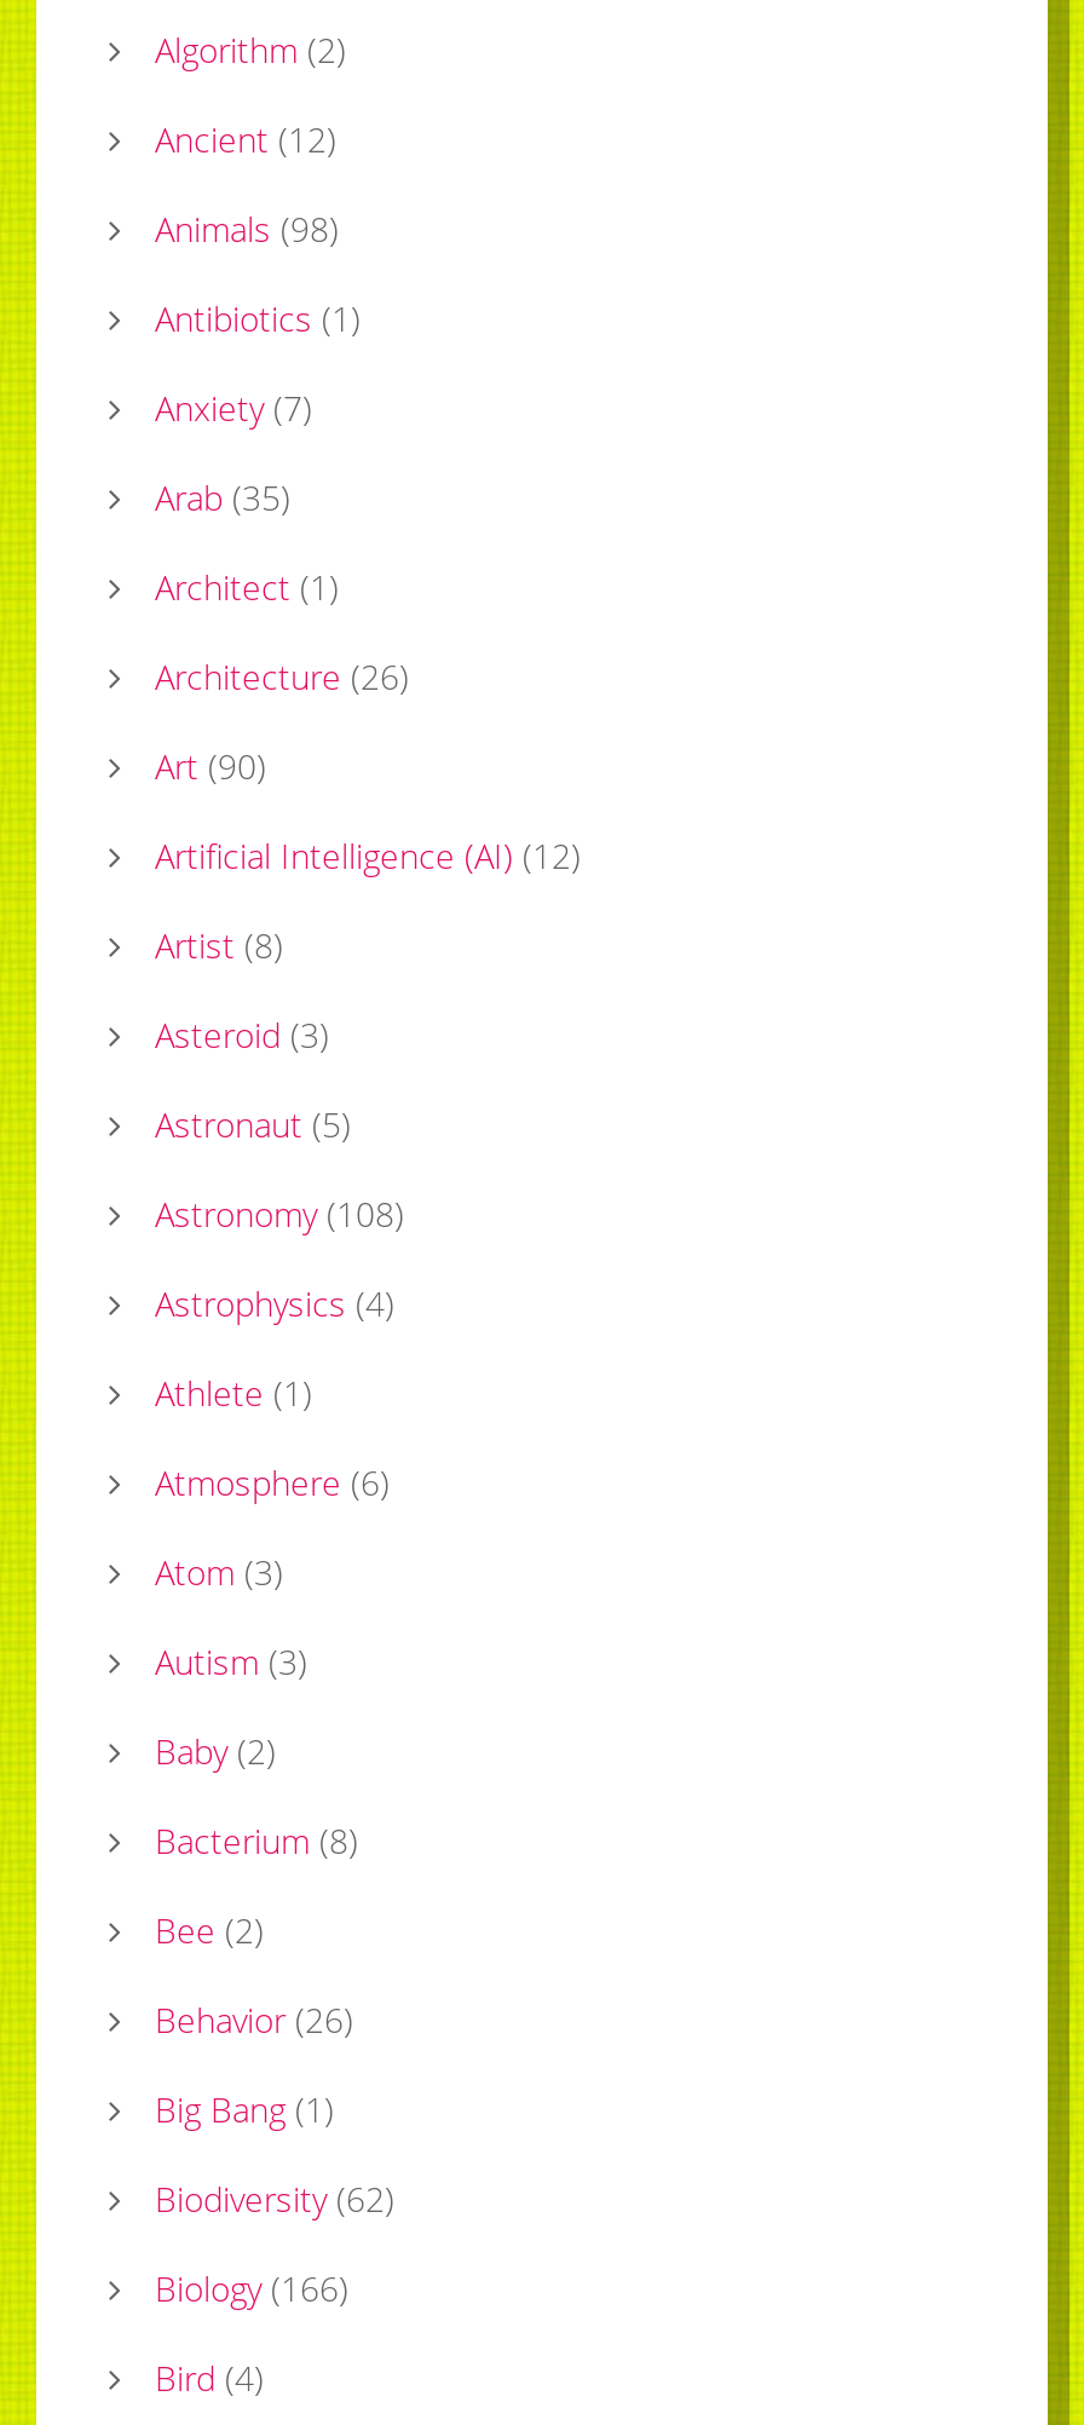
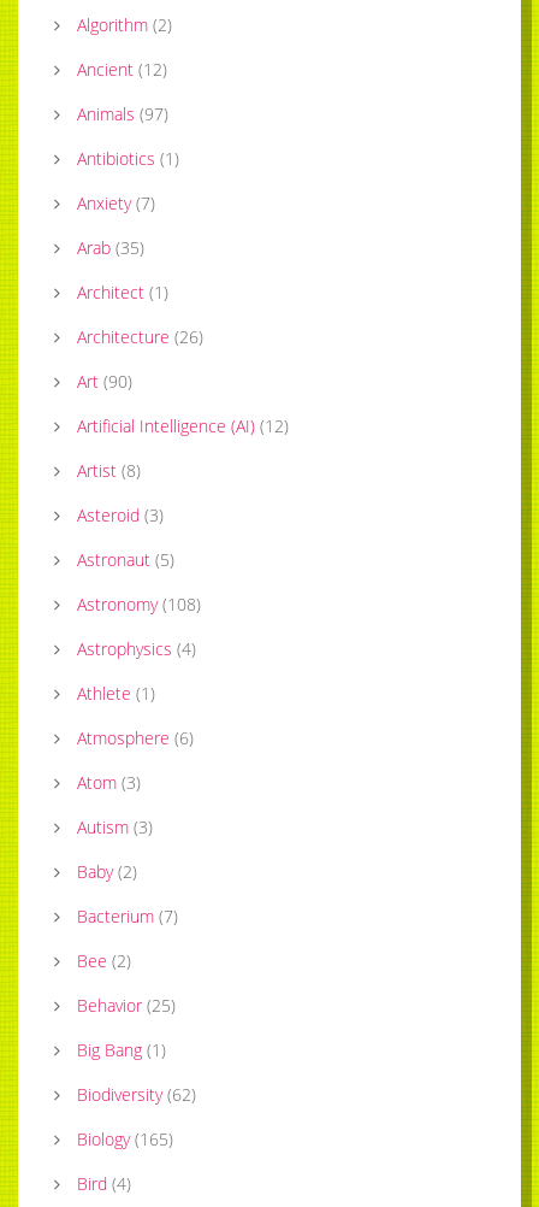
[155,206,339,252] Animals (98) -> [77,103,168,126] Animals (97)
[155,1818,358,1864] Bacterium (8) -> [77,905,178,928] Bacterium (7)
[155,1997,353,2043] Behavior (26) -> [77,994,176,1017] Behavior (25)
[155,2266,348,2312] Biology (166) -> [77,1128,173,1151] Biology (165)

